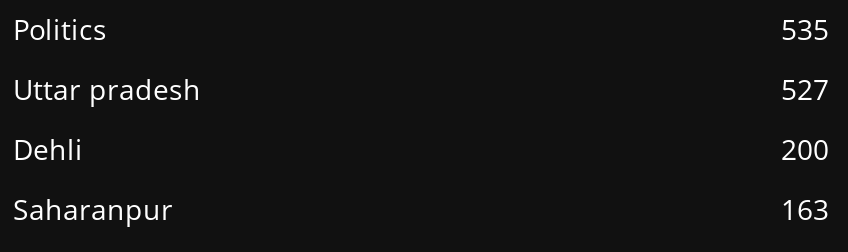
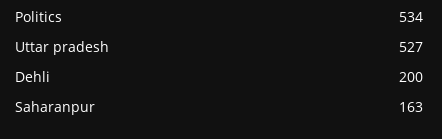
[781,11,829,49] 535 -> [399,7,423,26] 534

